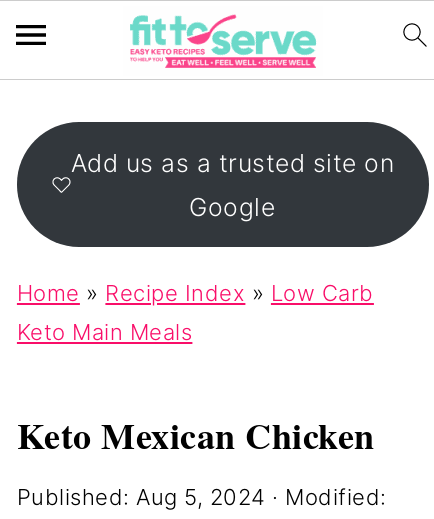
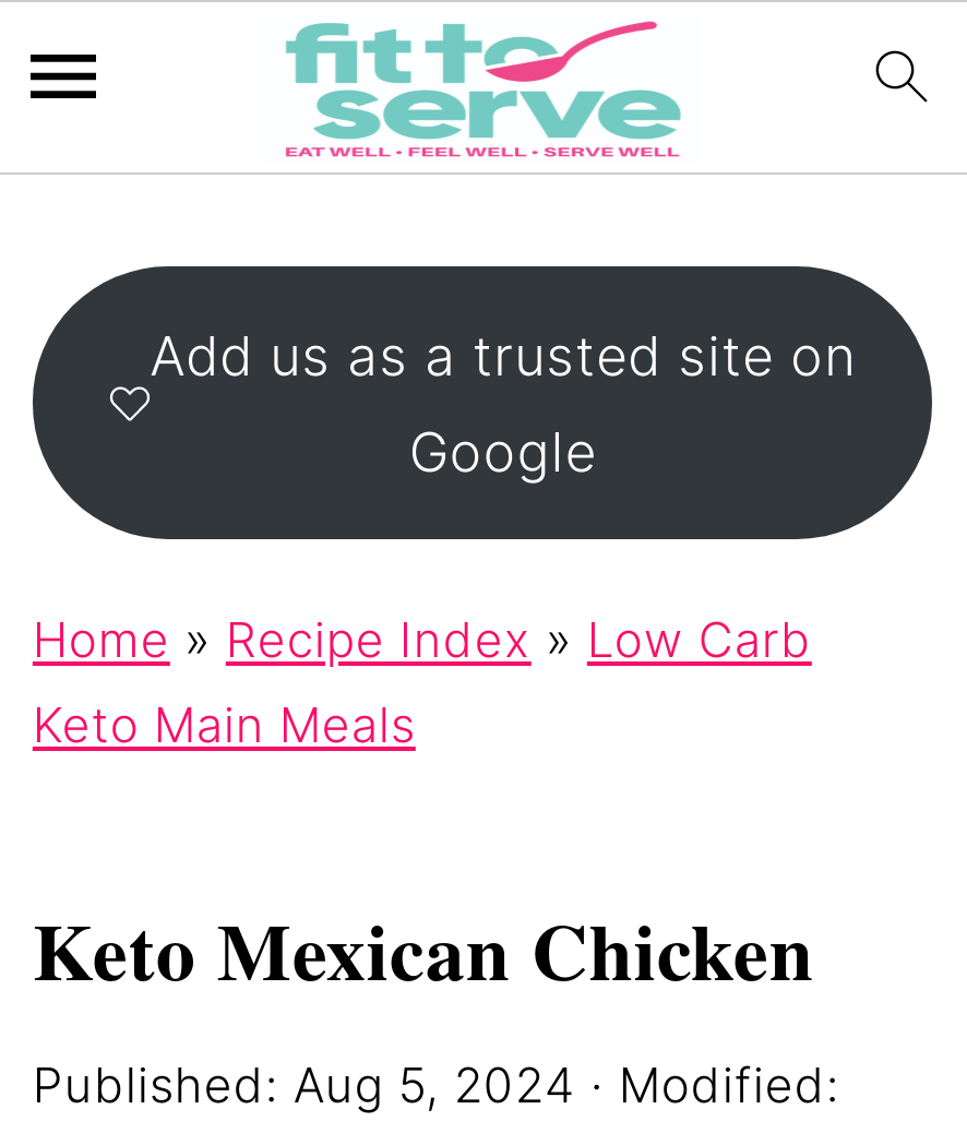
[129,10,317,72] [image] -> [279,20,685,159] [image]

